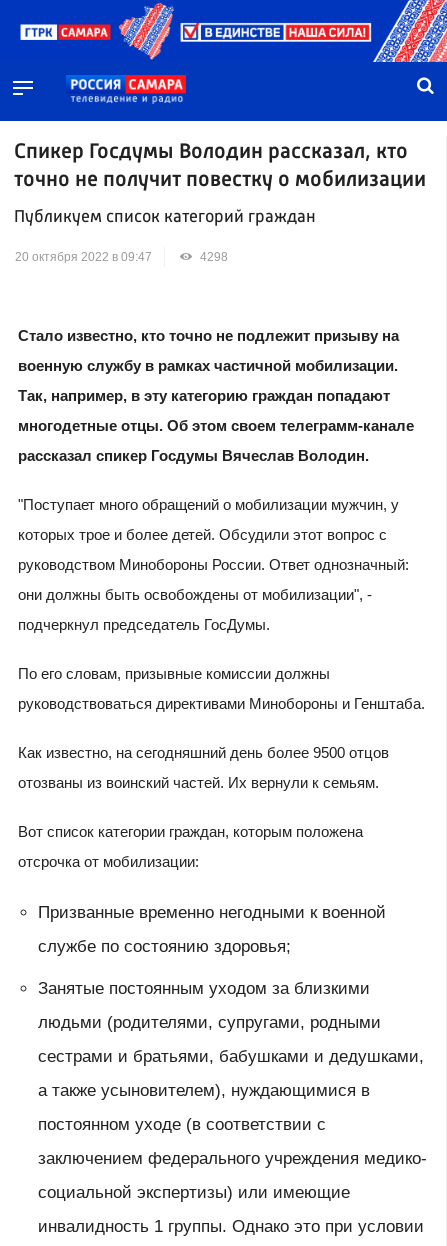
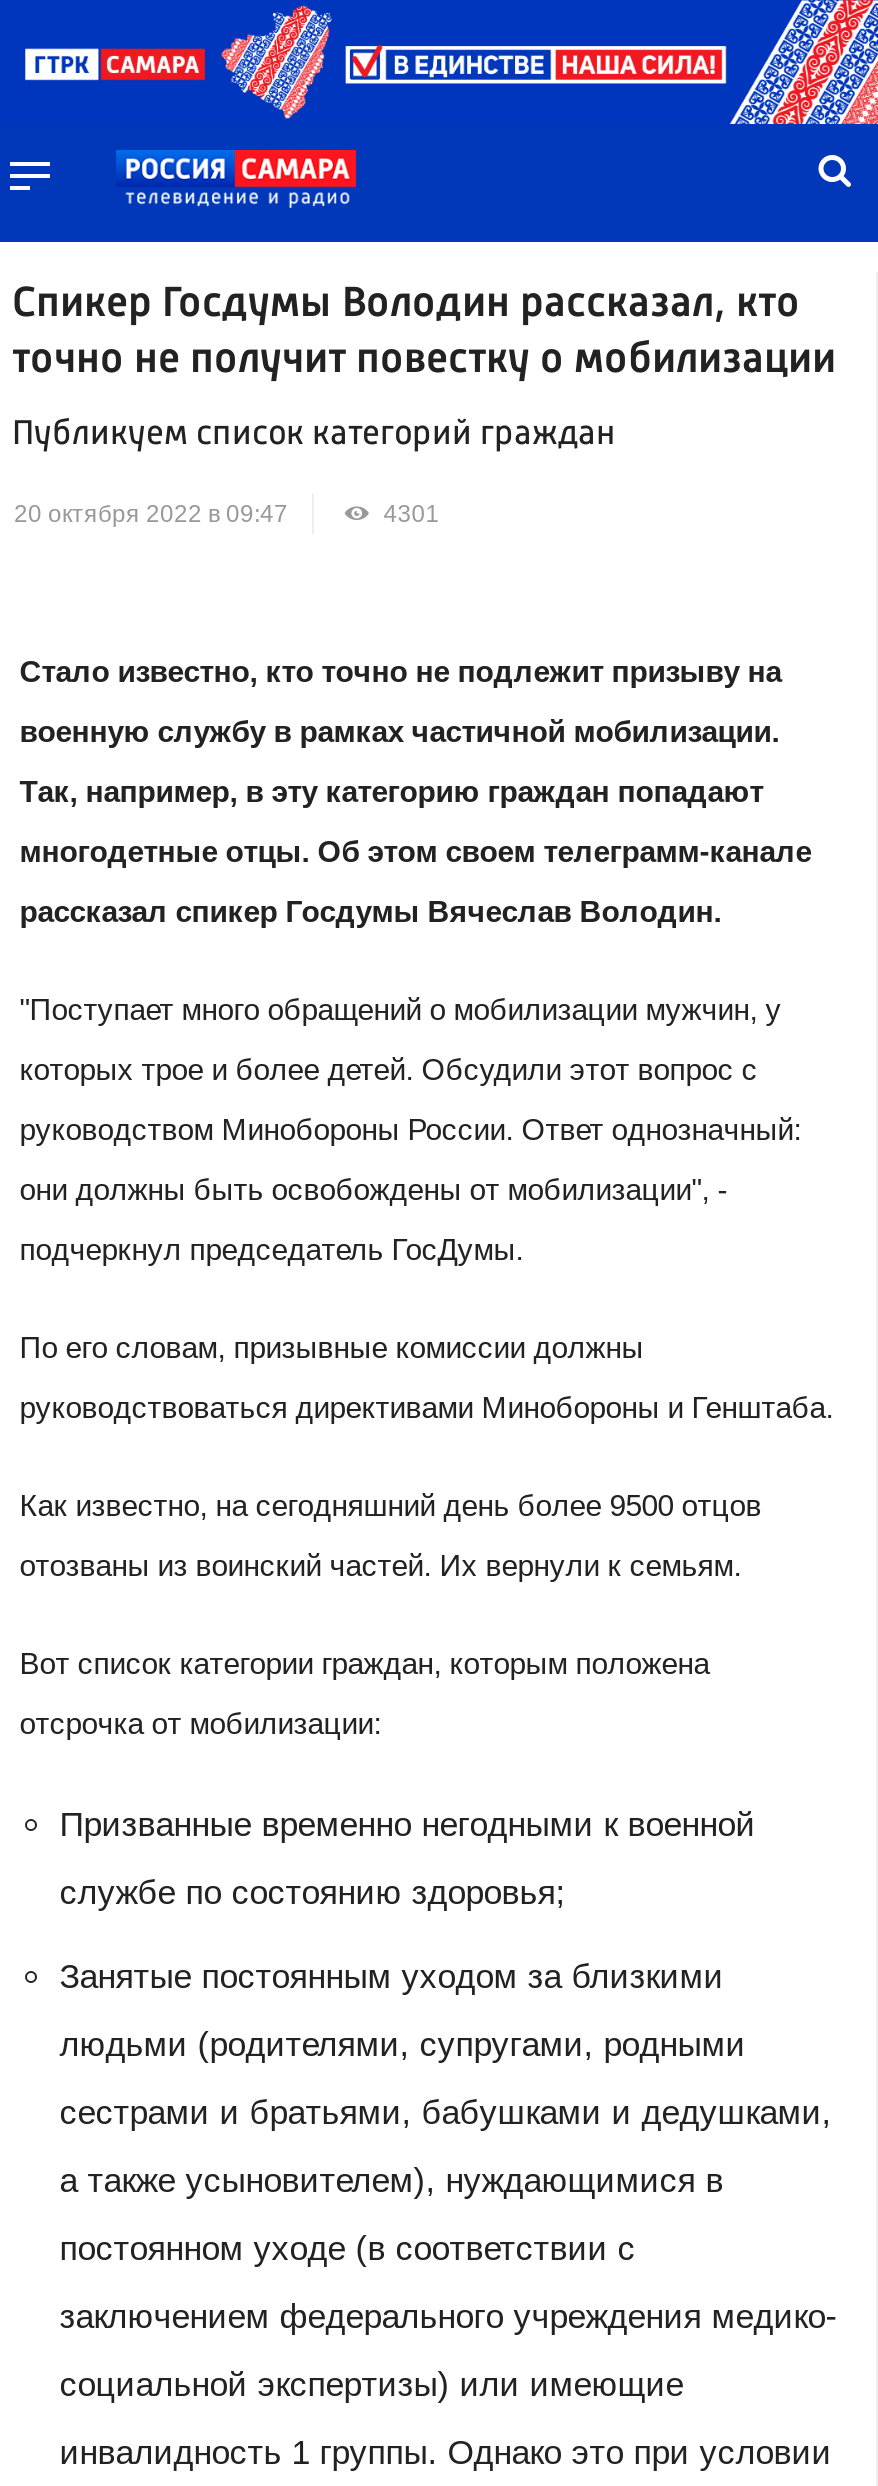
[197,250,228,264] 4298 -> [377,501,439,529] 4301

